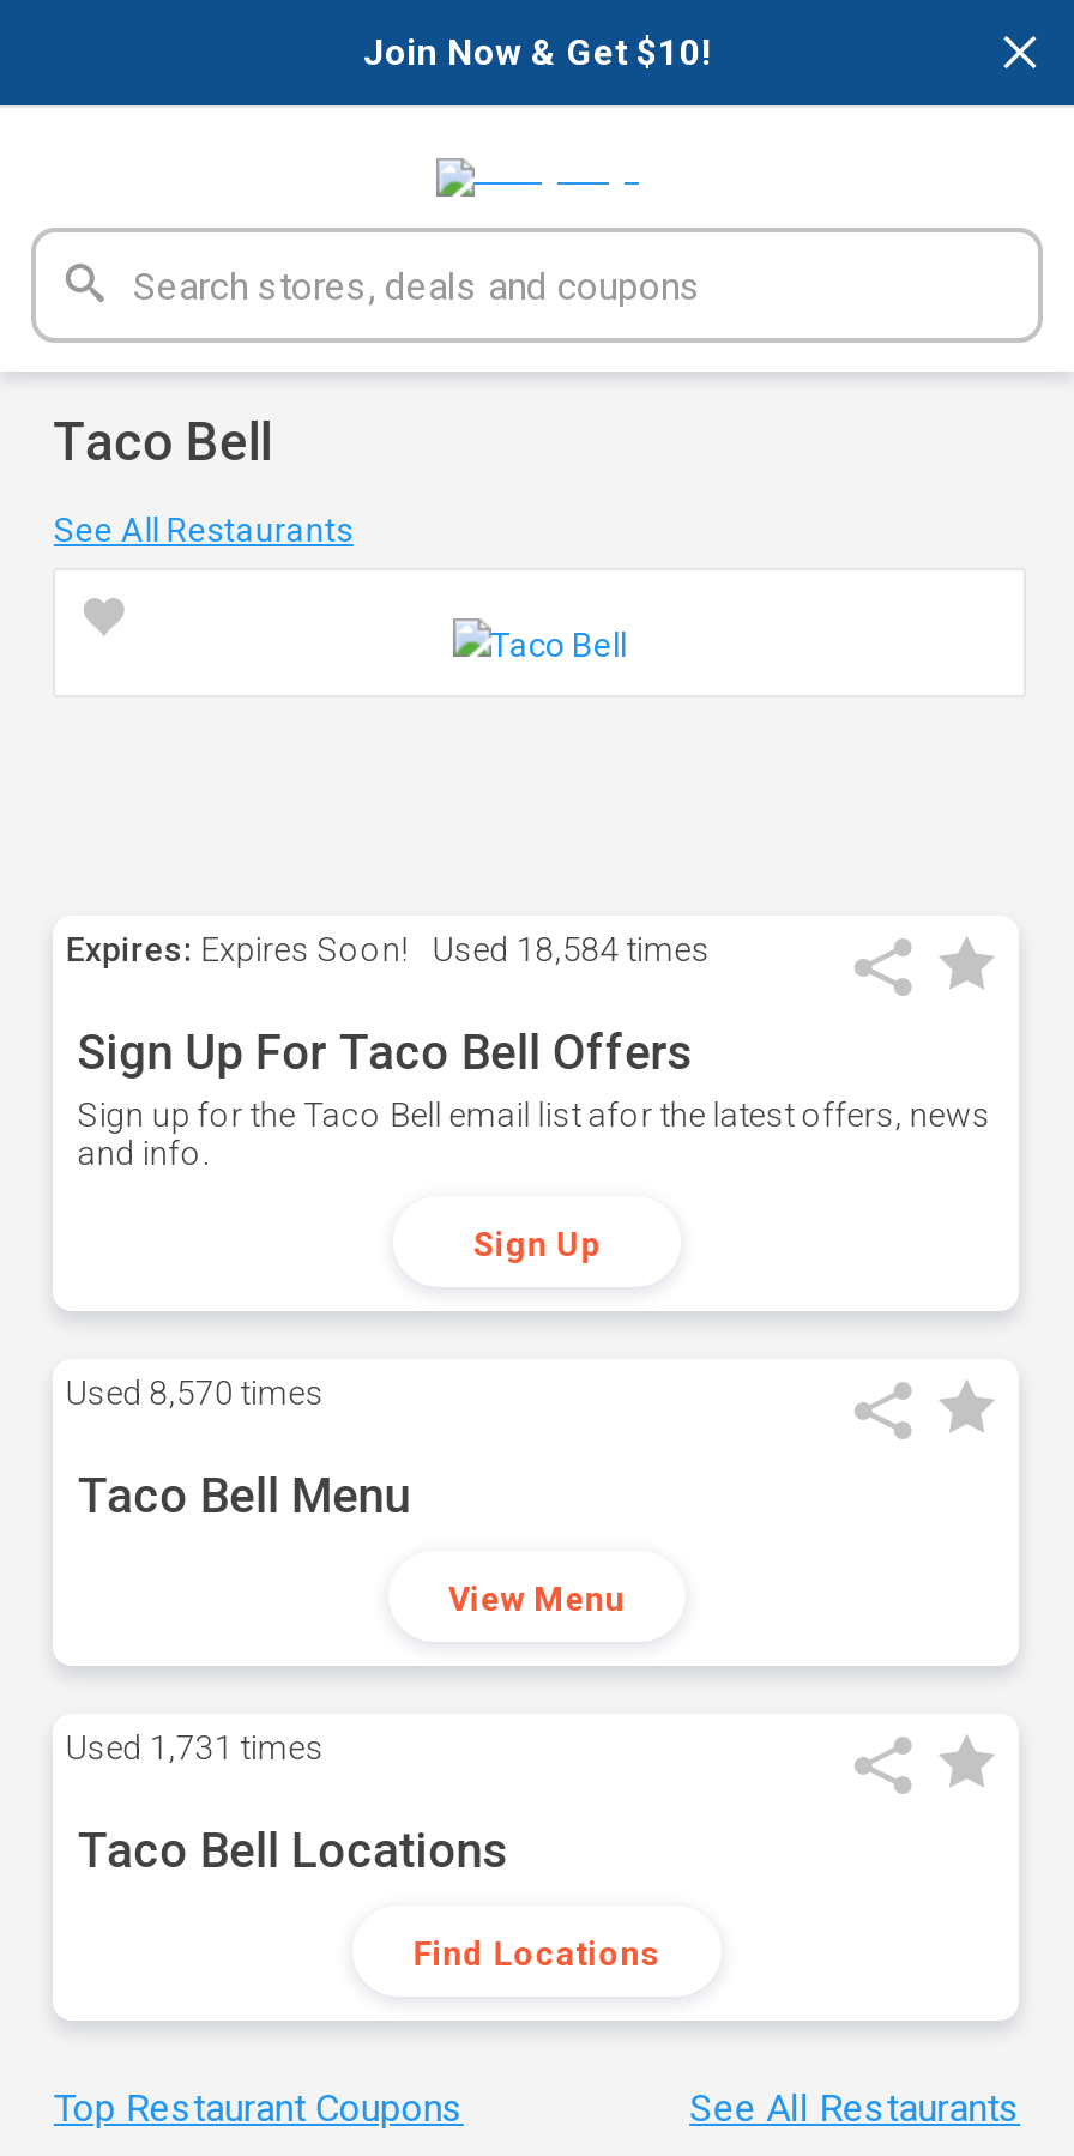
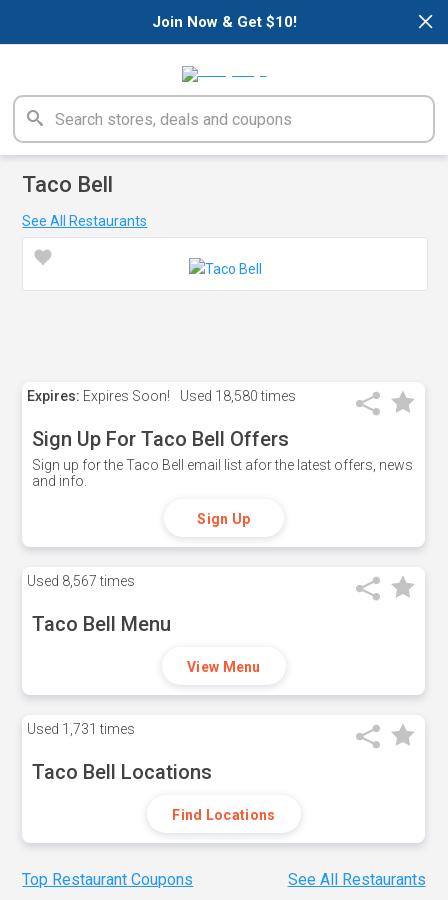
[66,930,711,968] Expires: Expires Soon! Used 18,584 times -> [27,388,296,404] Expires: Expires Soon! Used 18,580 times
[66,1373,325,1412] Used 8,570 times -> [27,573,135,589] Used 8,567 times

